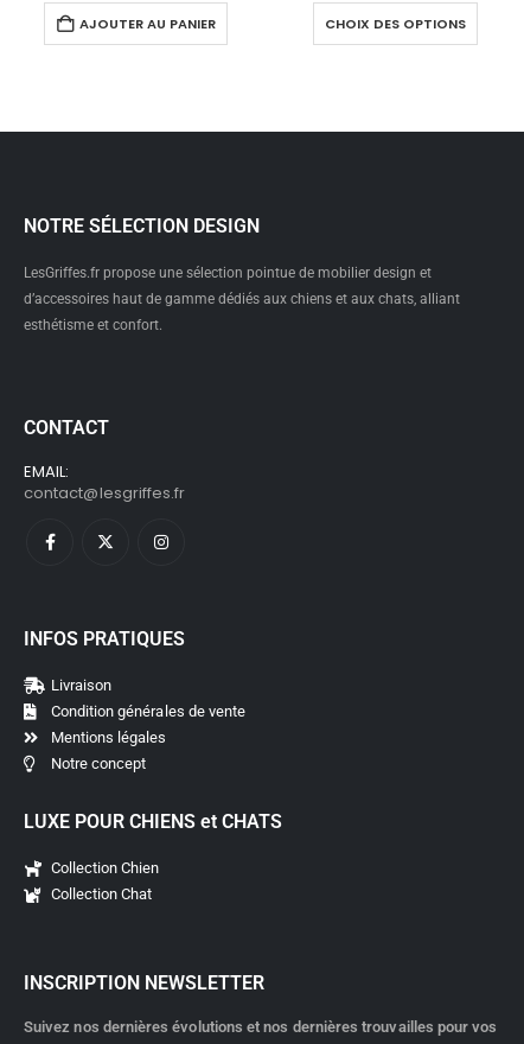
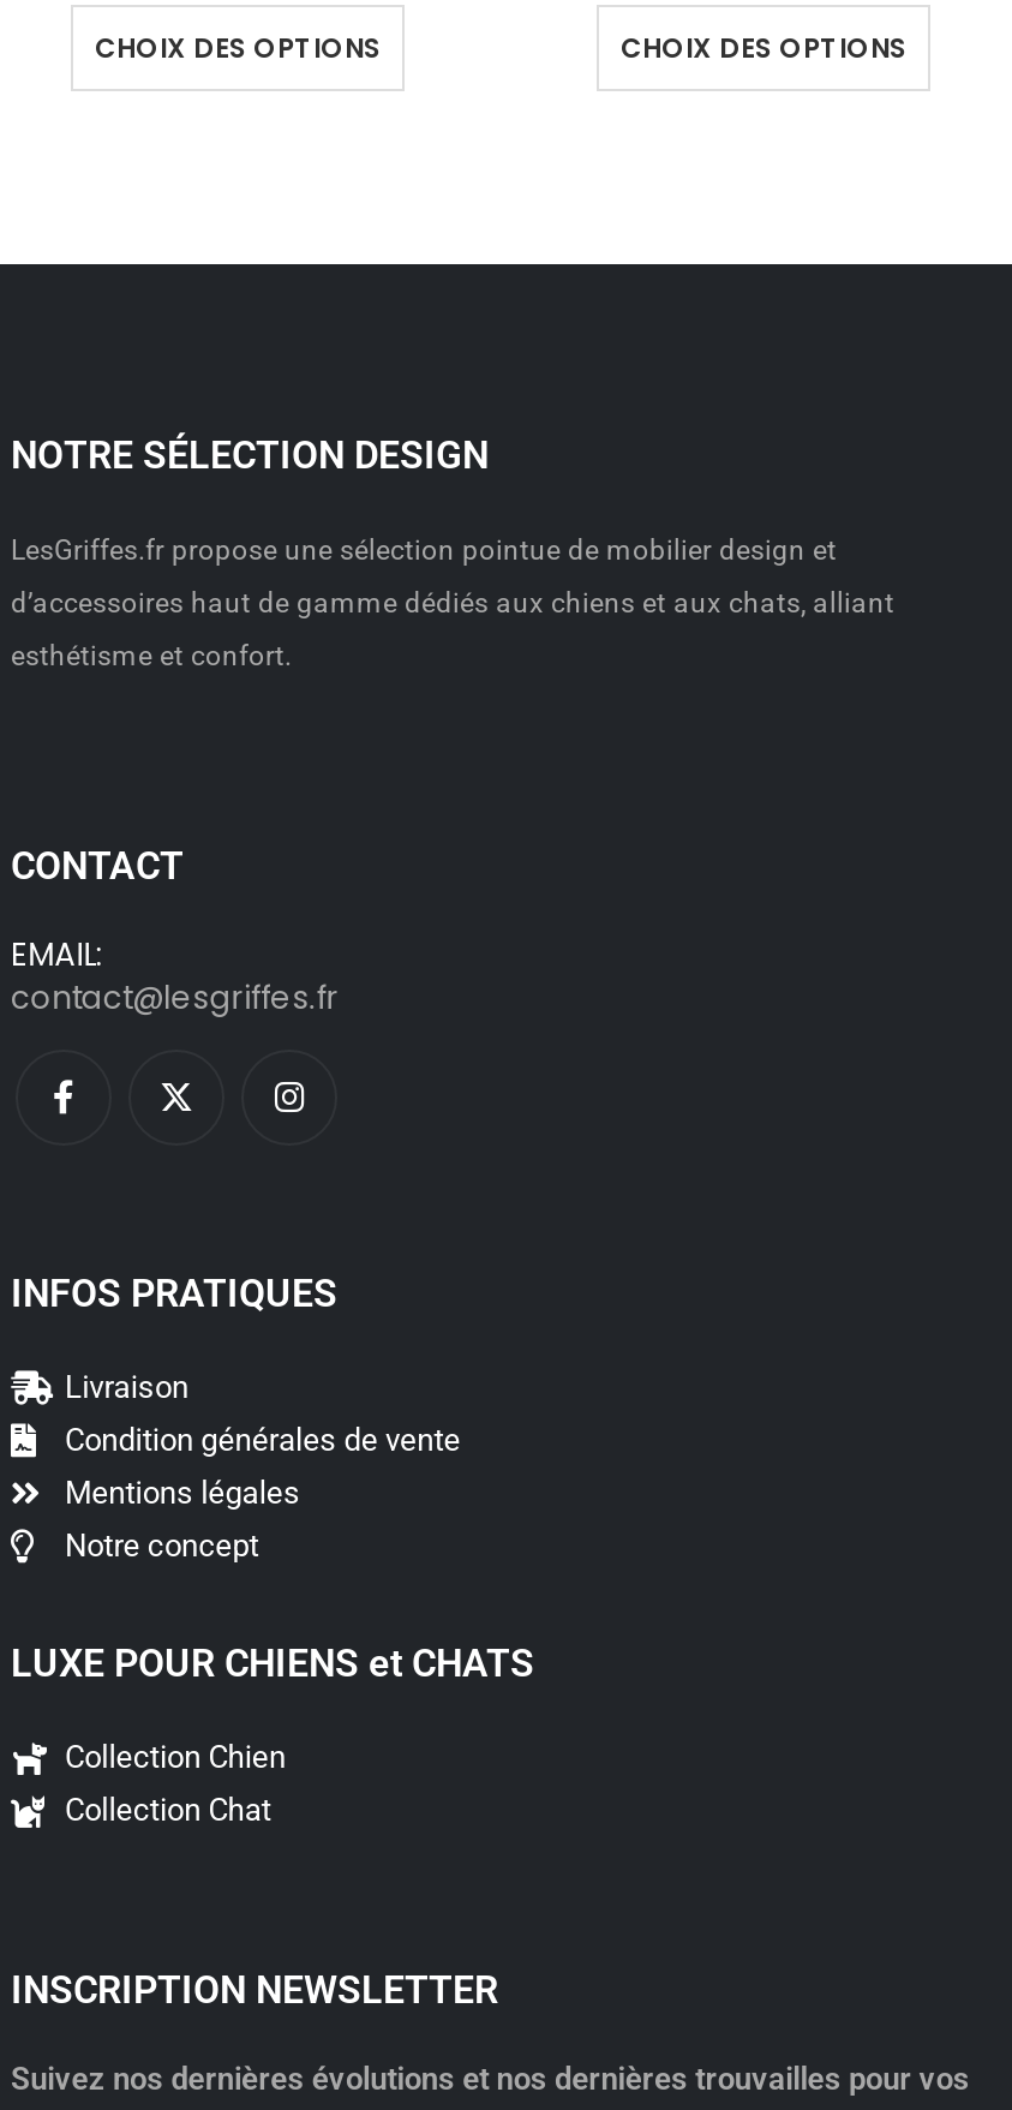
[79,14,215,33] AJOUTER AU PANIER -> [95,27,381,66] CHOIX DES OPTIONS

